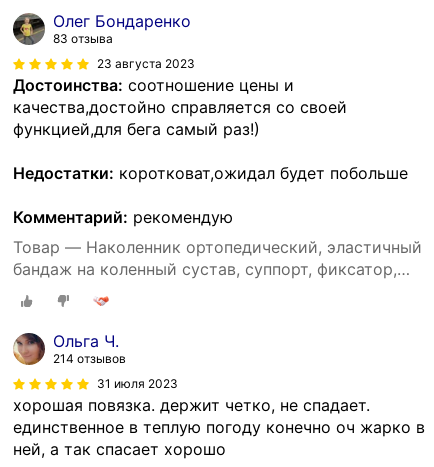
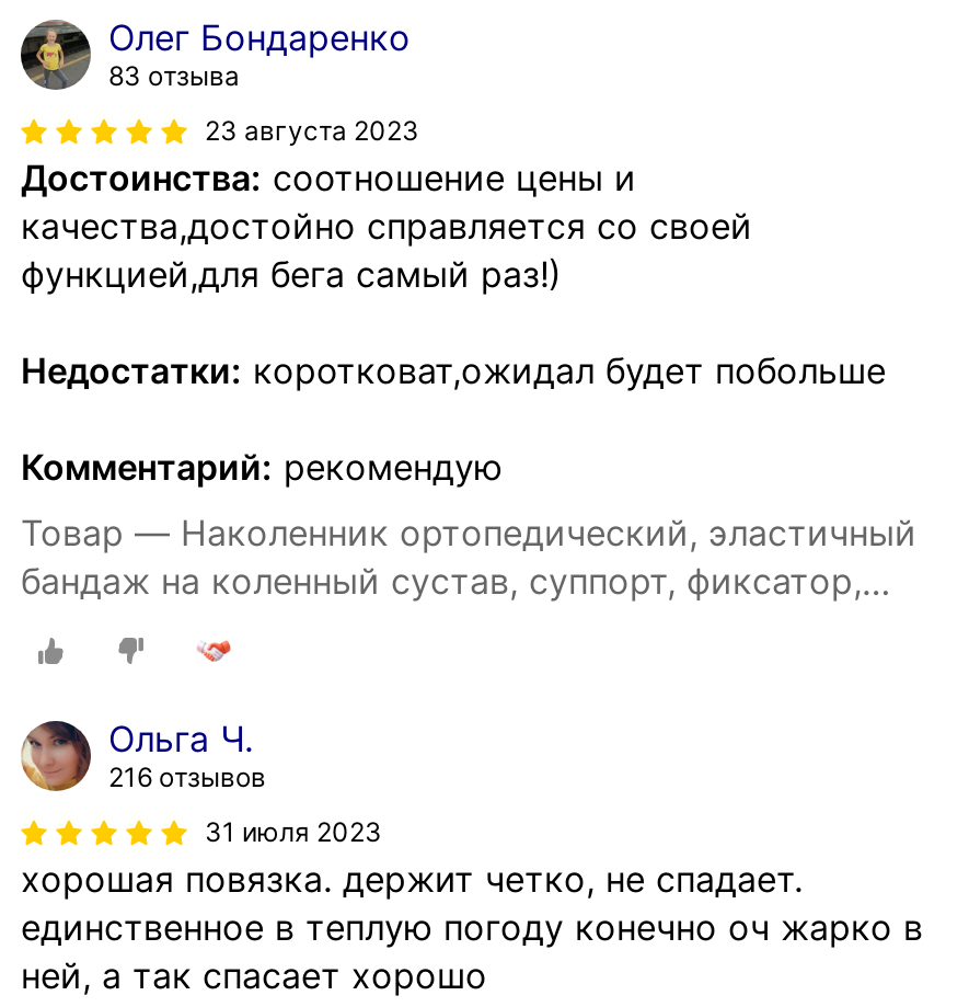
[53,351,126,366] 214 отзывов -> [108,760,266,793] 216 отзывов

